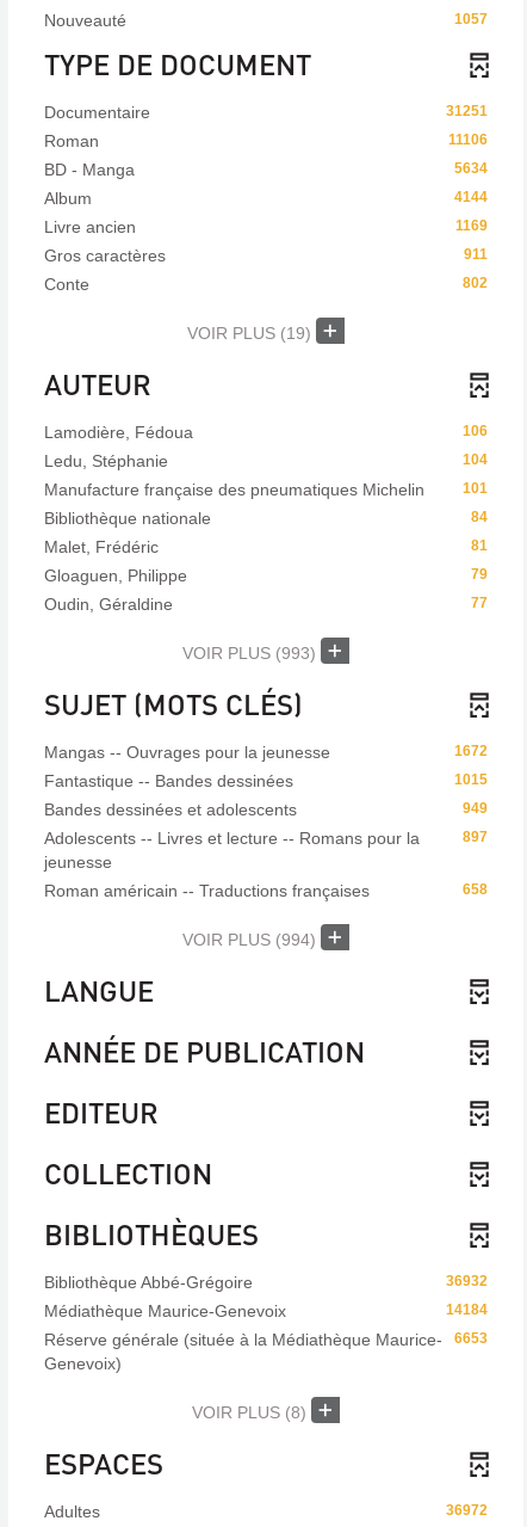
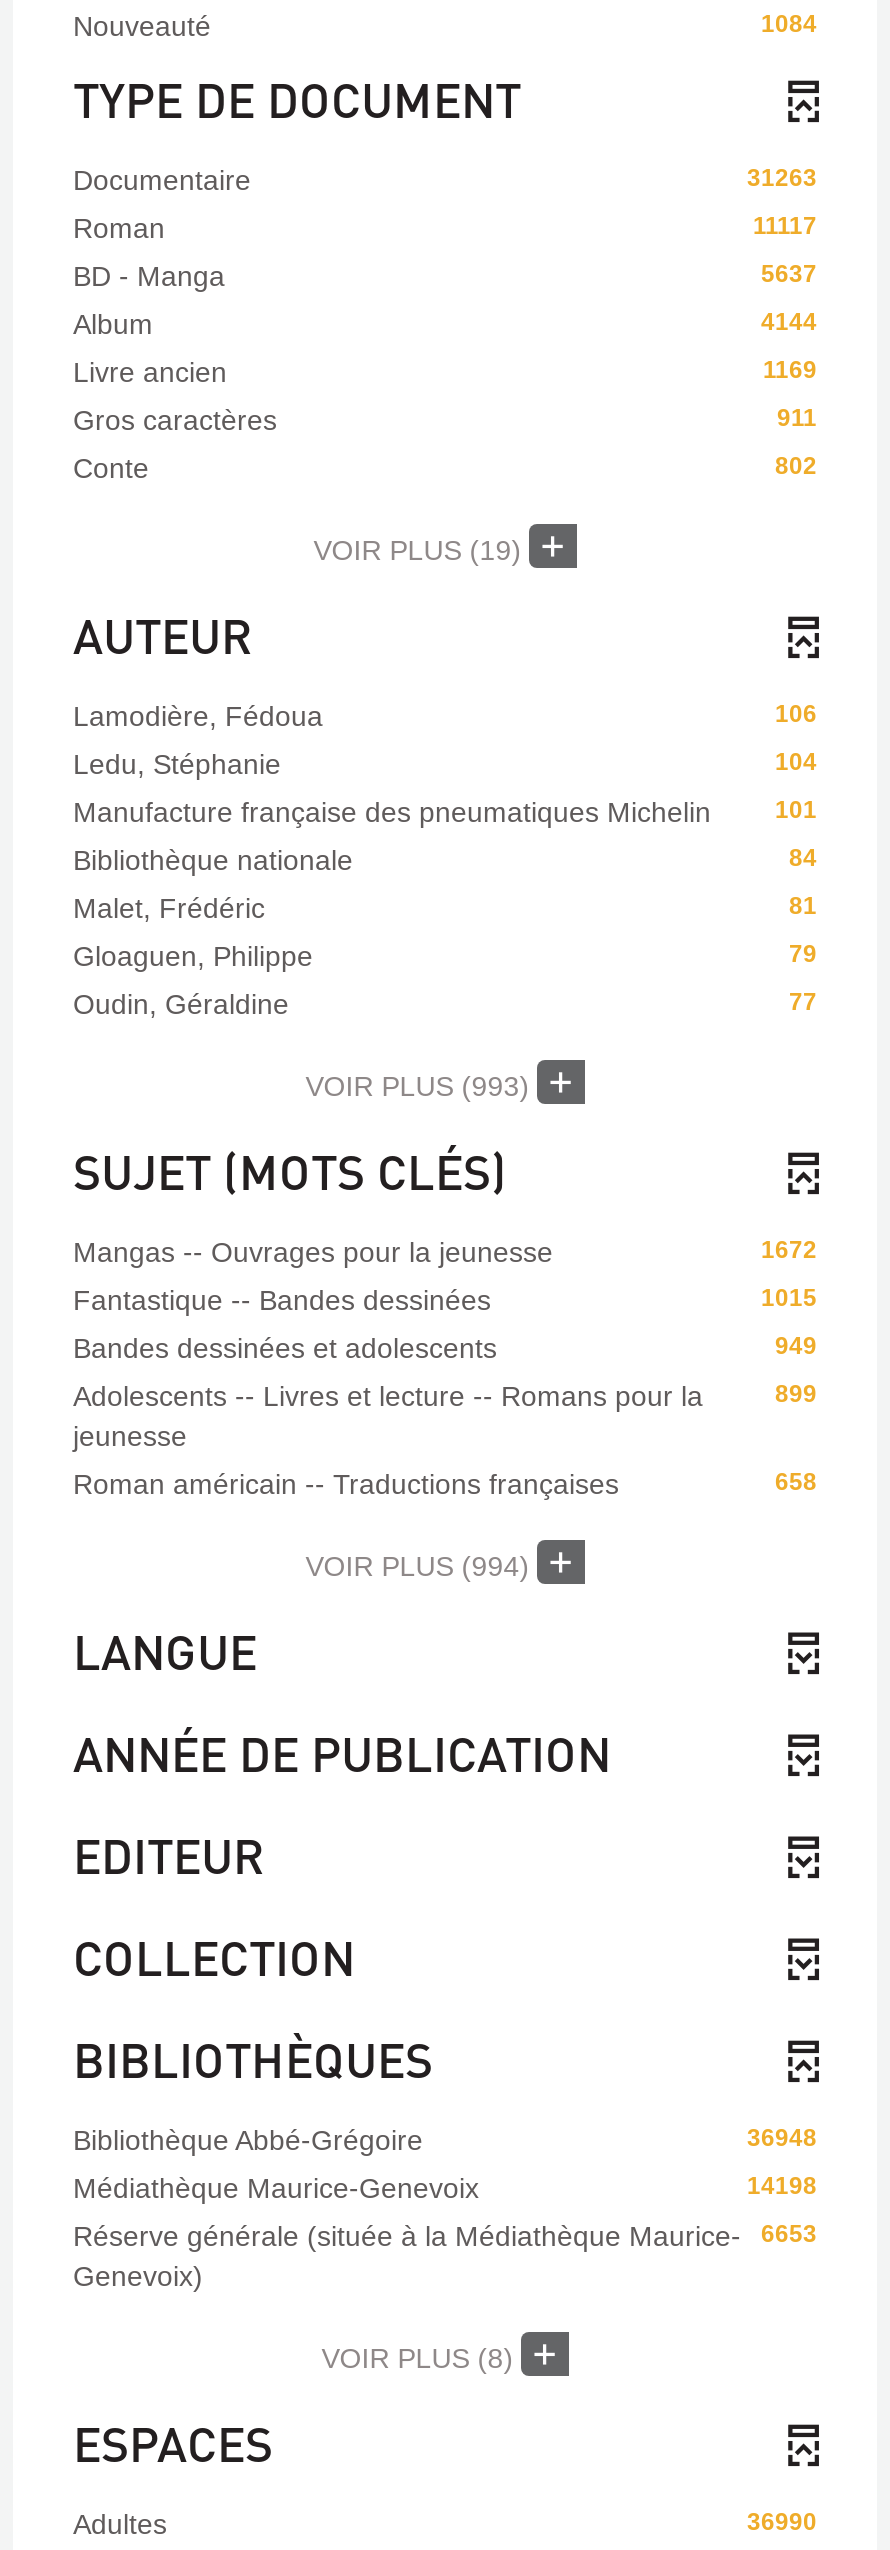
[454,11,488,27] 1057 -> [761,10,817,38] 1084
[446,103,488,119] 31251 -> [747,164,817,192] 31263
[448,131,488,148] 11106 -> [753,212,817,240] 11117
[454,160,488,177] 5634 -> [761,260,817,288] 5637
[463,829,488,845] 897 -> [775,1380,817,1408] 899
[446,1273,488,1289] 36932 -> [747,2124,817,2152] 36948
[446,1301,488,1318] 14184 -> [747,2172,817,2200] 14198
[446,1502,488,1519] 36972 -> [747,2508,817,2536] 36990

